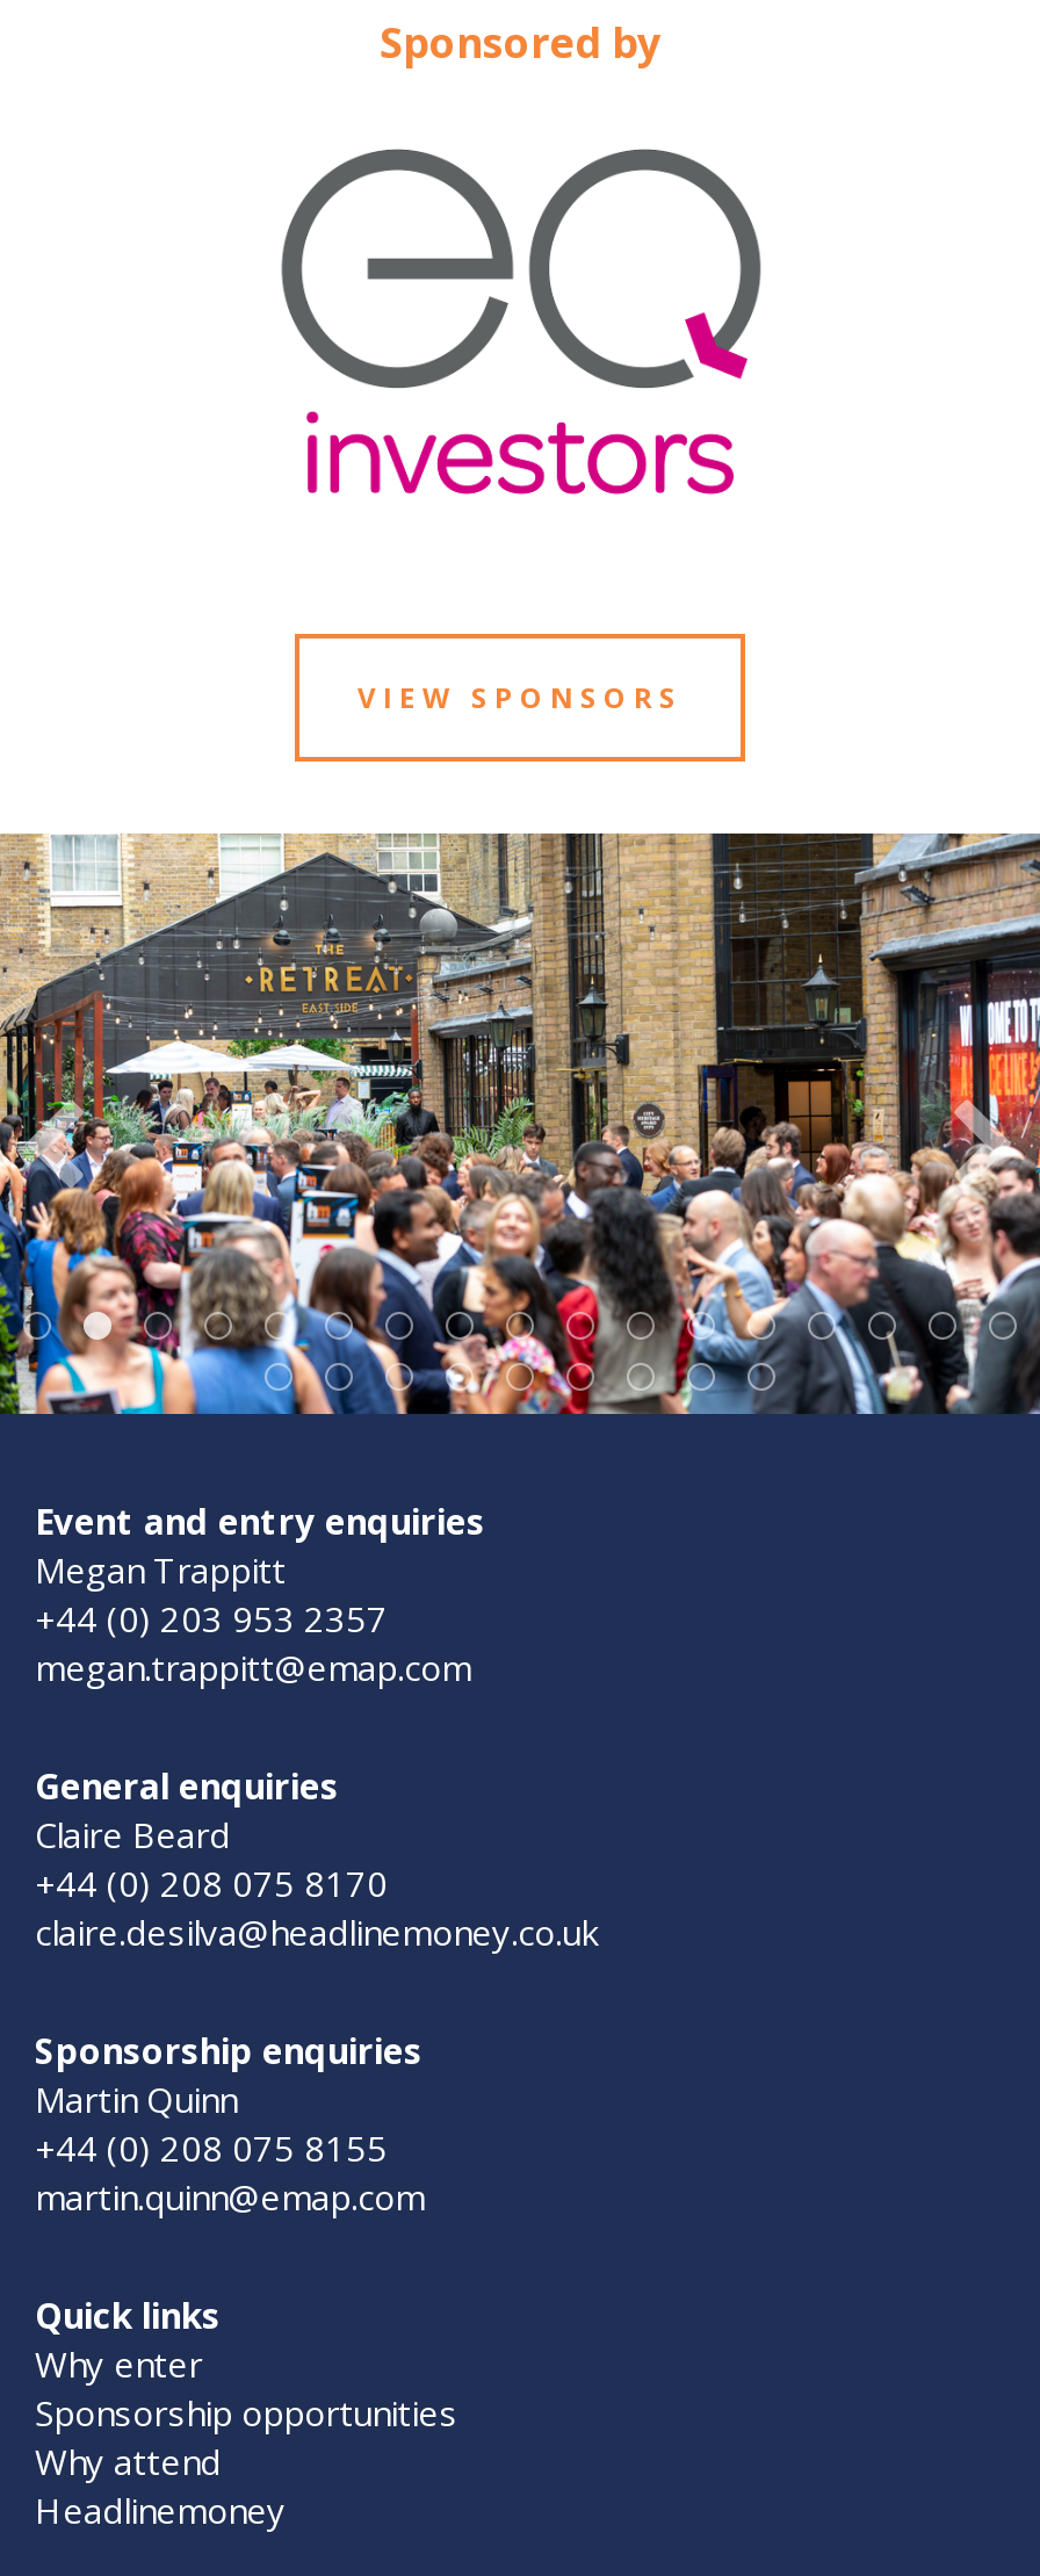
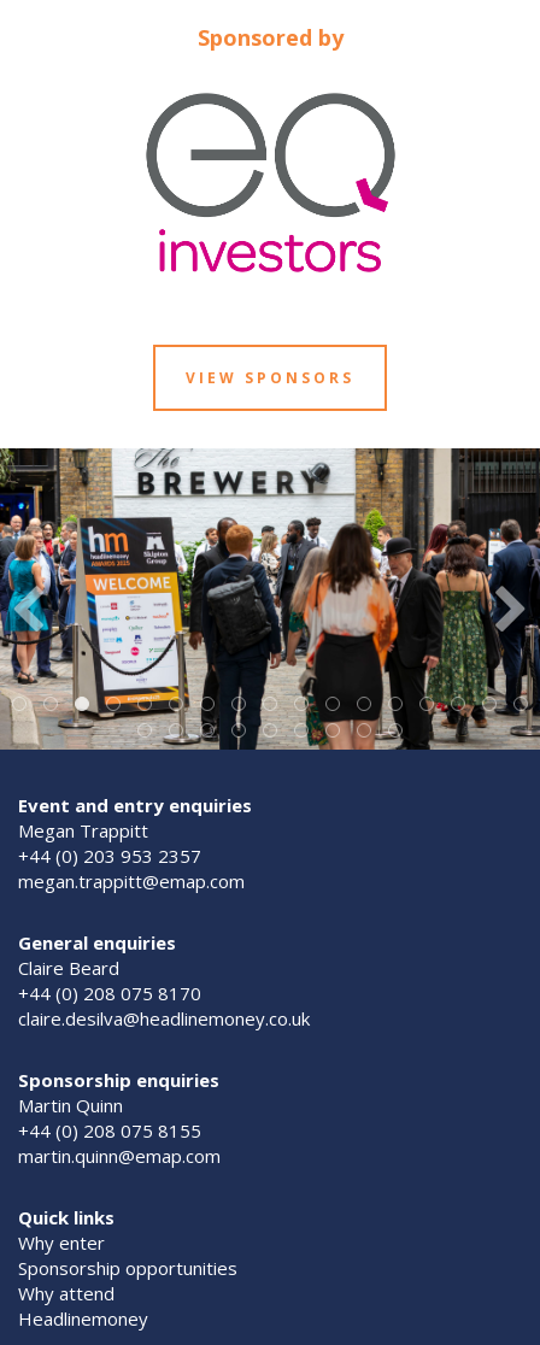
[7,831,1033,1416] [image] -> [4,447,536,751] [image]

